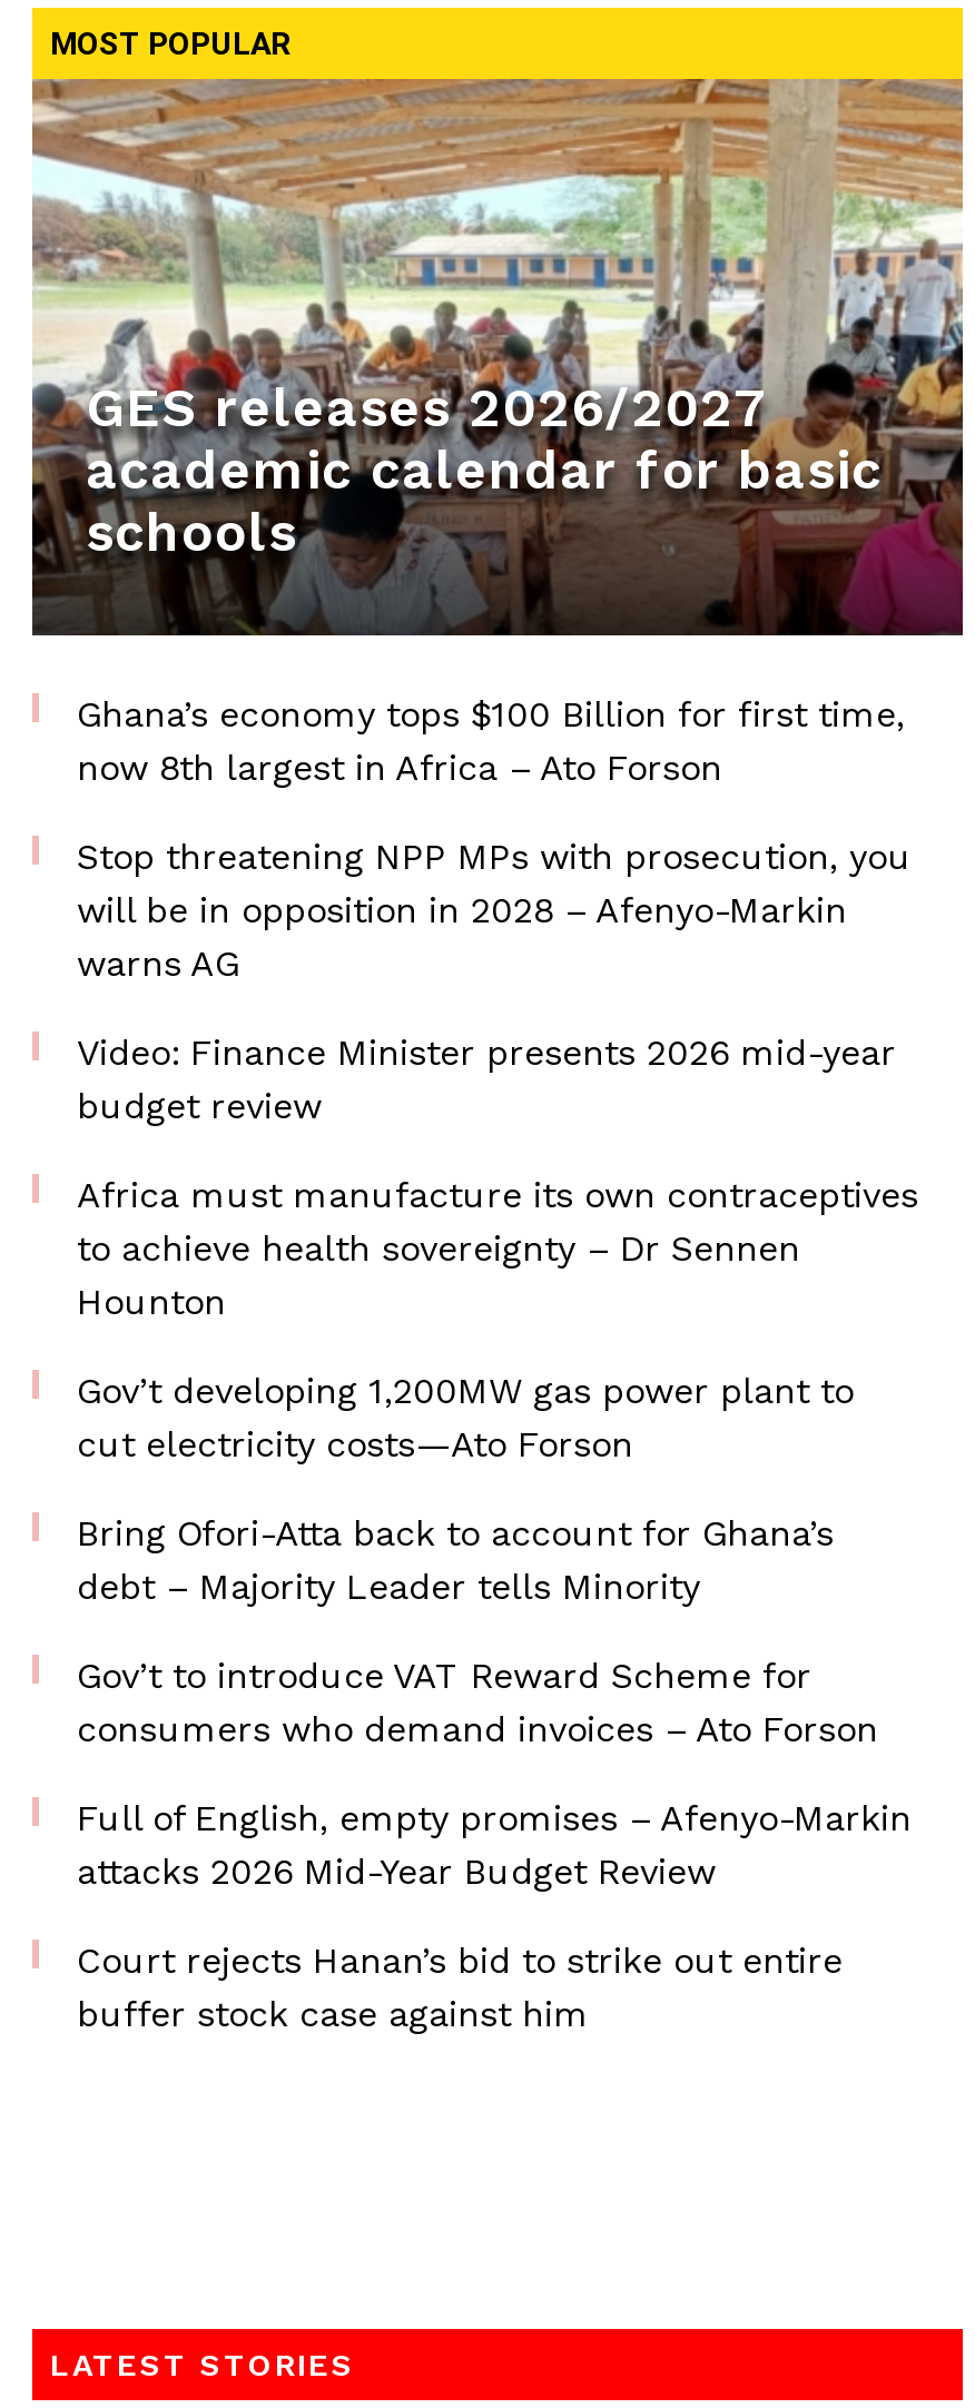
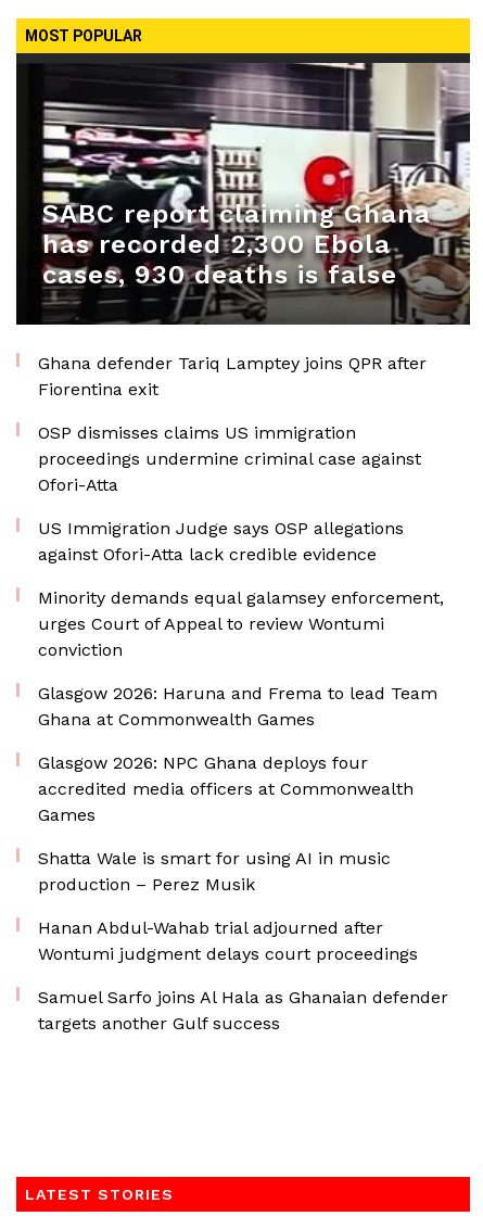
[30,77,963,633] [image] | GES releases 2026/2027 | academic calendar for basic | schools -> [15,52,471,325] [image] | SABC report claiming Ghana | has recorded 2,300 Ebola | cases, 930 deaths is false
[77,693,905,789] Ghana’s economy tops $100 Billion for first time, | now 8th largest in Africa – Ato Forson -> [38,353,427,400] Ghana defender Tariq Lamptey joins QPR after | Fiorentina exit
[77,836,912,985] Stop threatening NPP MPs with prosecution, you | will be in opposition in 2028 – Afenyo-Markin | warns AG -> [38,422,421,495] OSP dismisses claims US immigration | proceedings undermine criminal case against | Ofori-Atta
[77,1032,896,1127] Video: Finance Minister presents 2026 mid-year | budget review -> [38,518,404,565] US Immigration Judge says OSP allegations | against Ofori-Atta lack credible evidence
[77,1174,918,1323] Africa must manufacture its own contraceptives | to achieve health sovereignty – Dr Sennen | Hounton -> [38,587,444,660] Minority demands equal galamsey enforcement, | urges Court of Appeal to review Wontumi | conviction
[77,1370,854,1465] Gov’t developing 1,200MW gas power plant to | cut electricity costs—Ato Forson -> [38,683,437,730] Glasgow 2026: Haruna and Frema to lead Team | Ghana at Commonwealth Games
[77,1512,834,1608] Bring Ofori-Atta back to account for Ghana’s | debt – Majority Leader tells Minority -> [38,752,414,825] Glasgow 2026: NPC Ghana deploys four | accredited media officers at Commonwealth | Games
[77,1655,878,1750] Gov’t to introduce VAT Reward Scheme for | consumers who demand invoices – Ato Forson -> [38,848,391,895] Shatta Wale is smart for using AI in music | production – Perez Musik
[77,1797,912,1893] Full of English, empty promises – Afenyo-Markin | attacks 2026 Mid-Year Budget Review -> [38,917,418,964] Hanan Abdul-Wahab trial adjourned after | Wontumi judgment delays court proceedings
[77,1940,843,2035] Court rejects Hanan’s bid to strike out entire | buffer stock case against him -> [38,987,448,1034] Samuel Sarfo joins Al Hala as Ghanaian defender | targets another Gulf success

